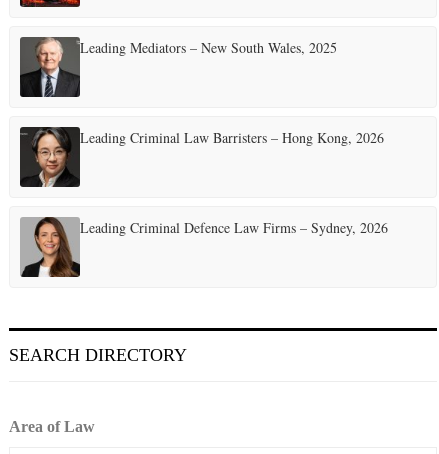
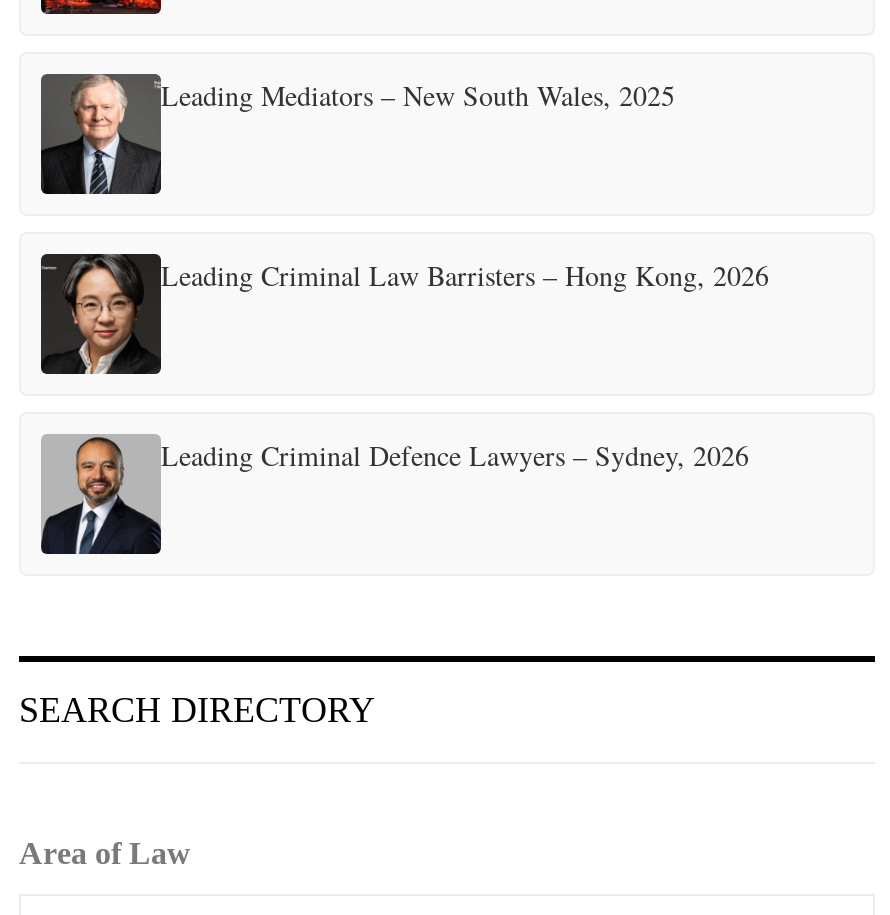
[21,217,388,278] [image] | Leading Criminal Defence Law Firms – Sydney, 2026 -> [41,436,749,556] [image] | Leading Criminal Defence Lawyers – Sydney, 2026

